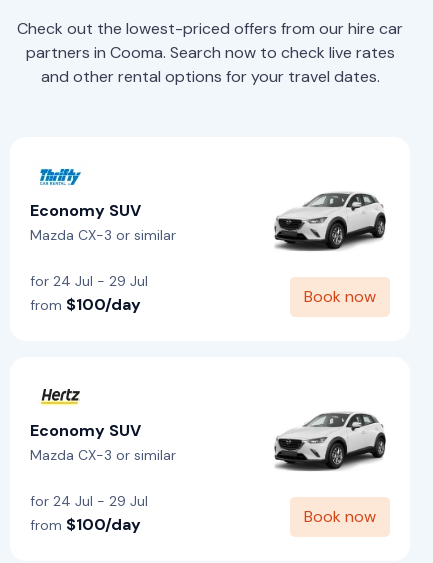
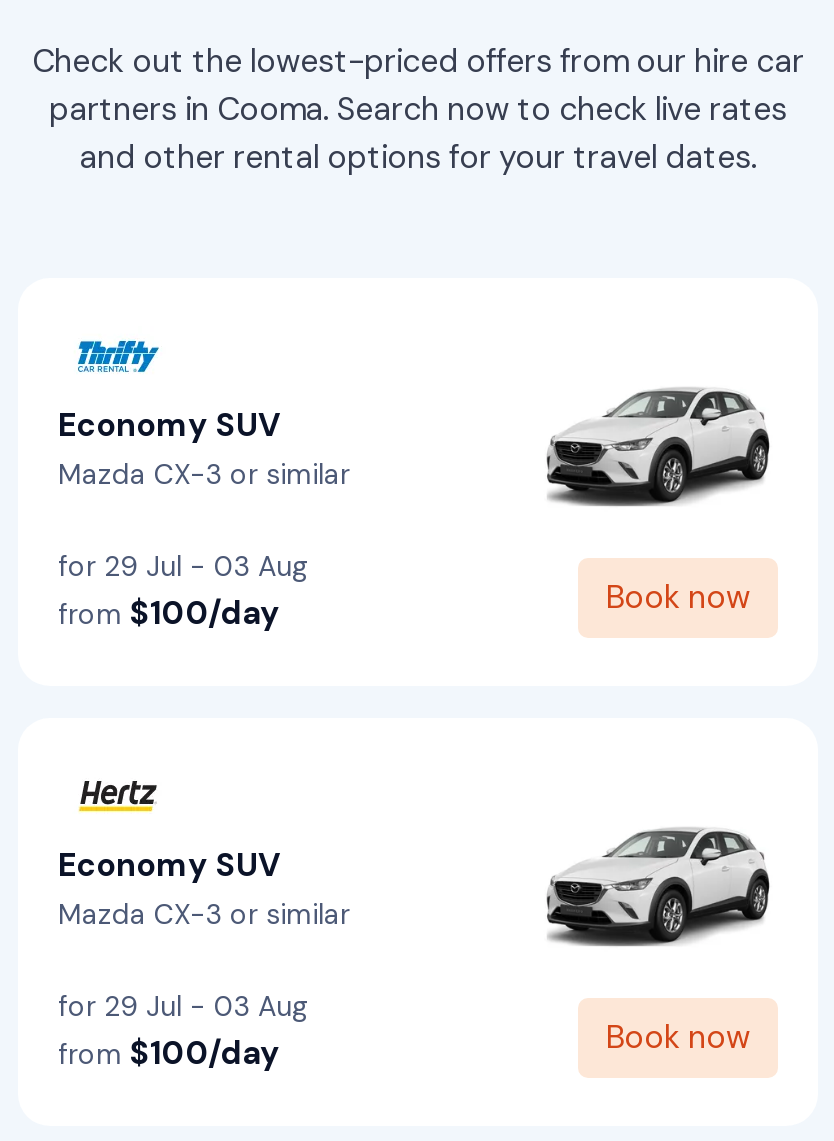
[30,272,148,290] for 24 Jul - 29 Jul -> [58,549,308,585] for 29 Jul - 03 Aug
[30,492,148,510] for 24 Jul - 29 Jul -> [58,989,308,1025] for 29 Jul - 03 Aug

